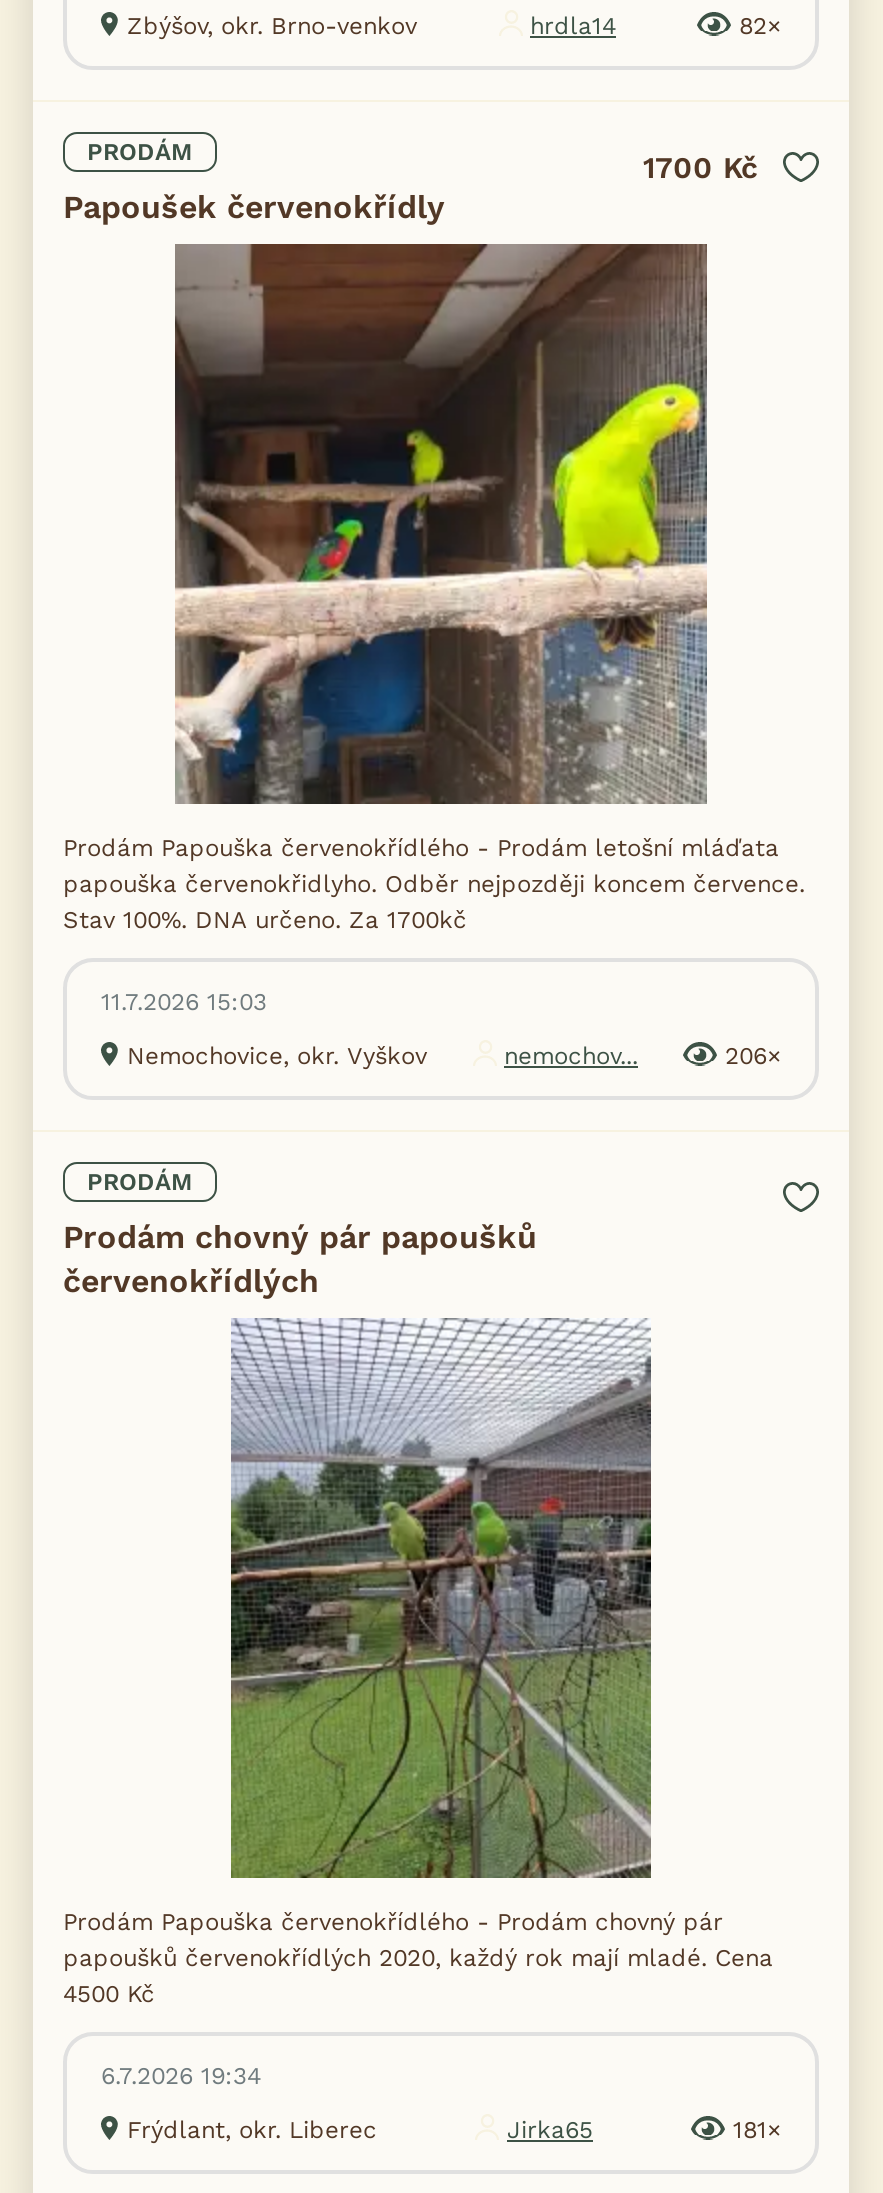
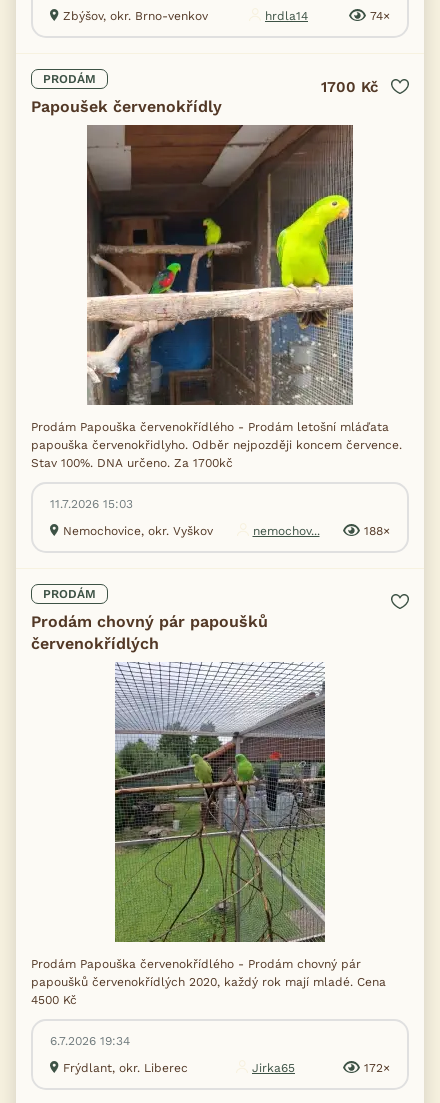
[731,12,781,40] 82× -> [366,9,390,23] 74×
[717,1042,781,1070] 206× -> [360,524,390,538] 188×
[725,2116,781,2144] 181× -> [360,1061,390,1075] 172×

